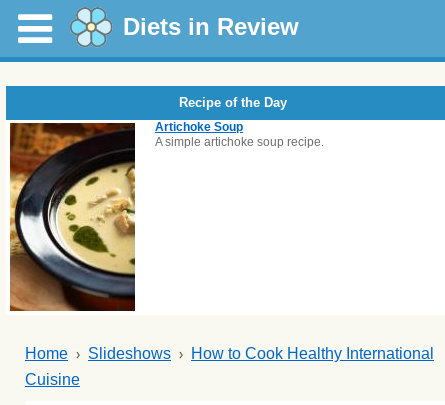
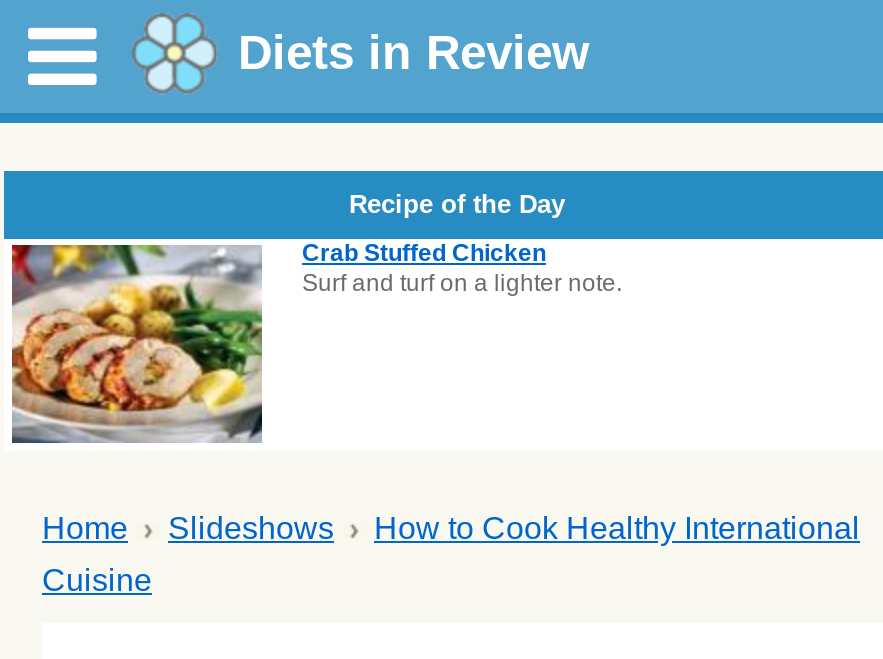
[9,120,324,312] [image] | Artichoke Soup | A simple artichoke soup recipe. -> [10,239,622,445] [image] | Crab Stuffed Chicken | Surf and turf on a lighter note.

